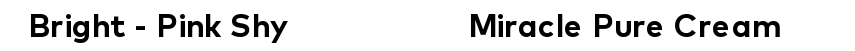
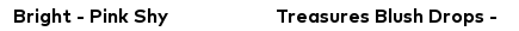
[468,11,780,43] Miracle Pure Cream -> [276,7,498,26] Treasures Blush Drops -

